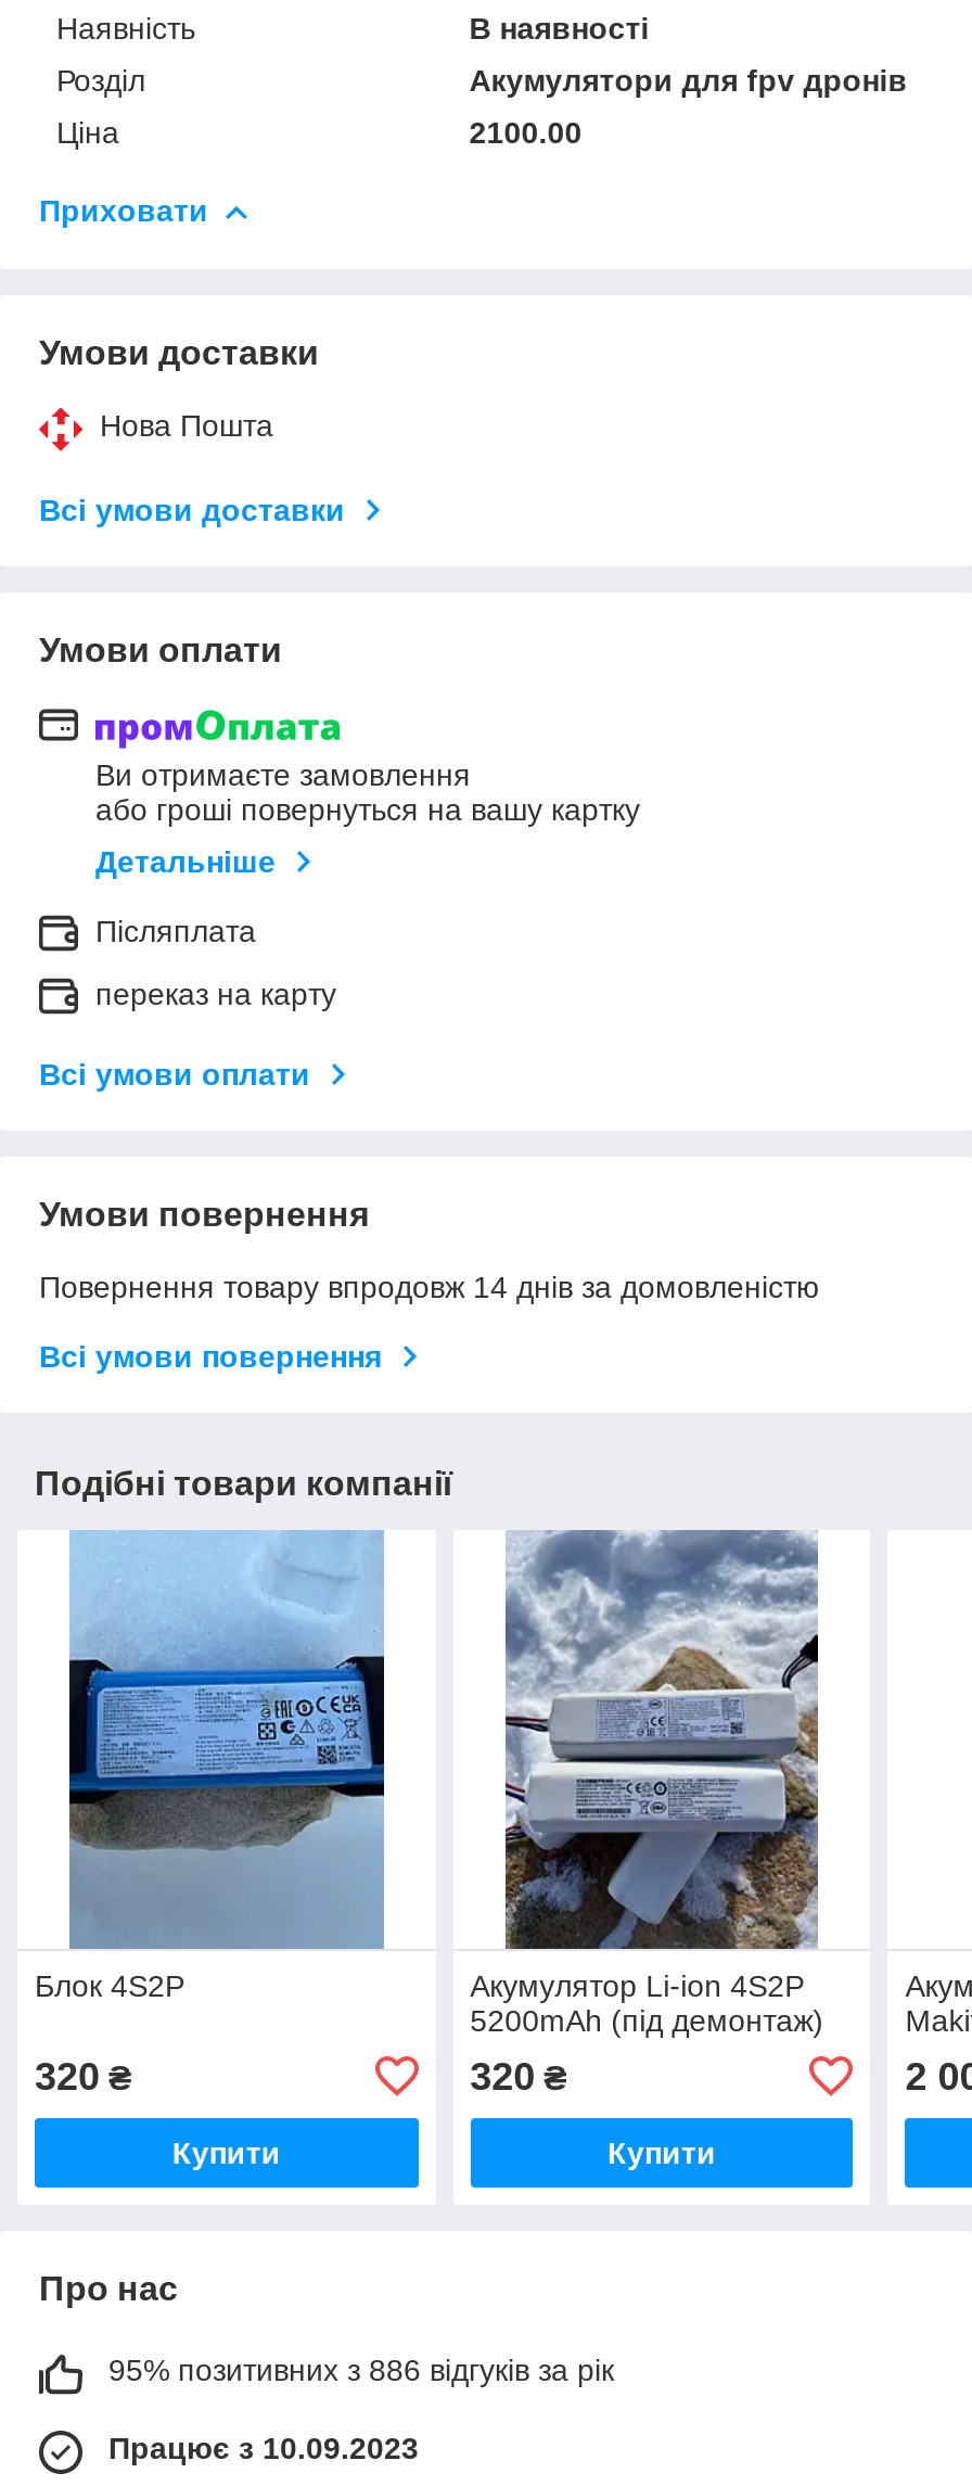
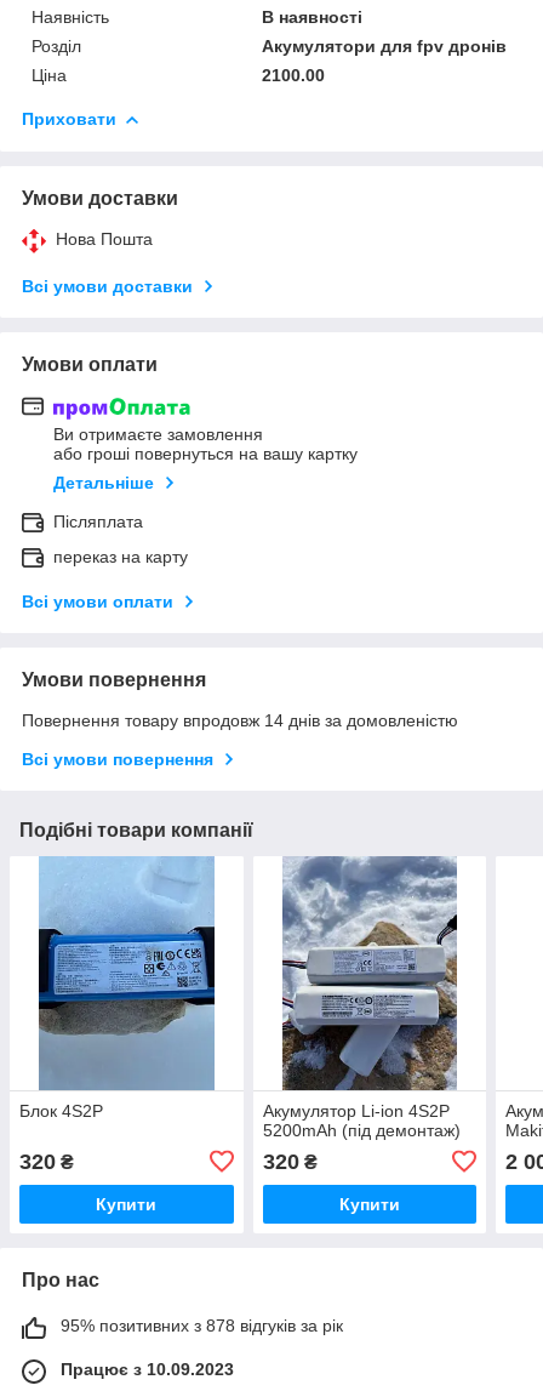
[108,2352,614,2387] 95% позитивних з 886 відгуків за рік -> [61,1316,343,1335] 95% позитивних з 878 відгуків за рік

